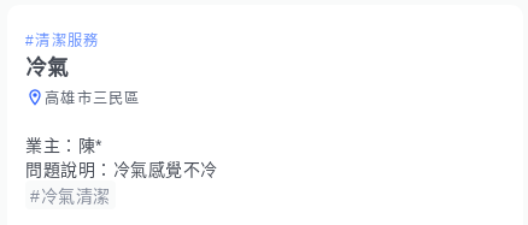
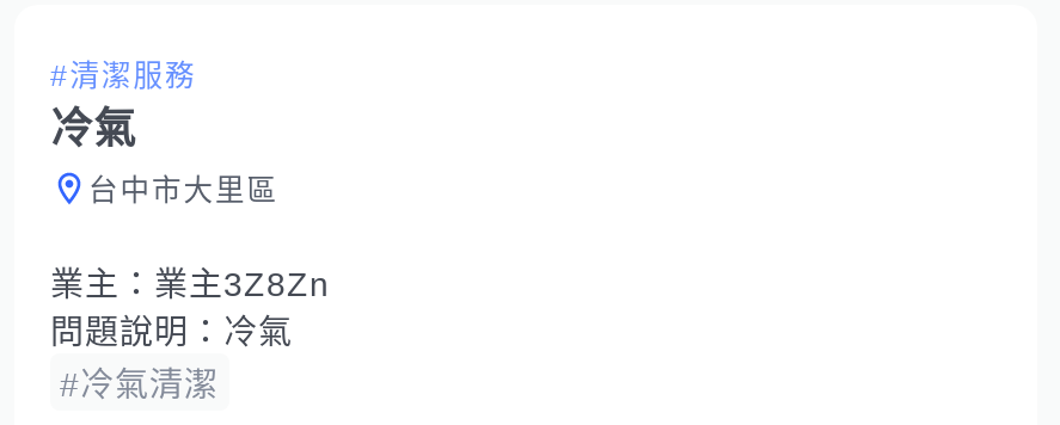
[45,90,140,107] 高雄市三民區 -> [88,174,278,208] 台中市大里區
[25,136,218,179] 業主：陳* | 問題說明：冷氣感覺不冷 -> [50,265,330,351] 業主：業主3Z8Zn | 問題說明：冷氣

